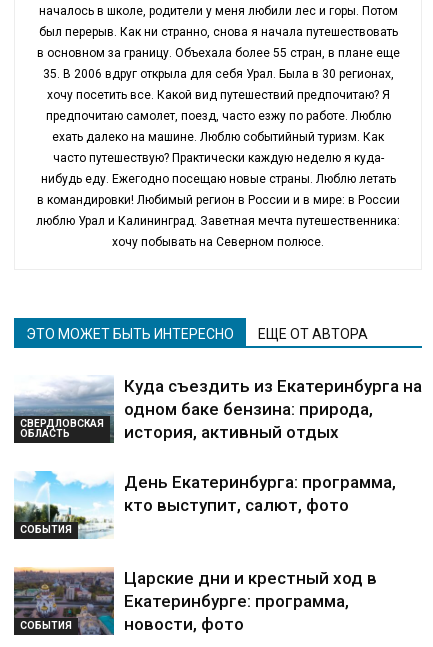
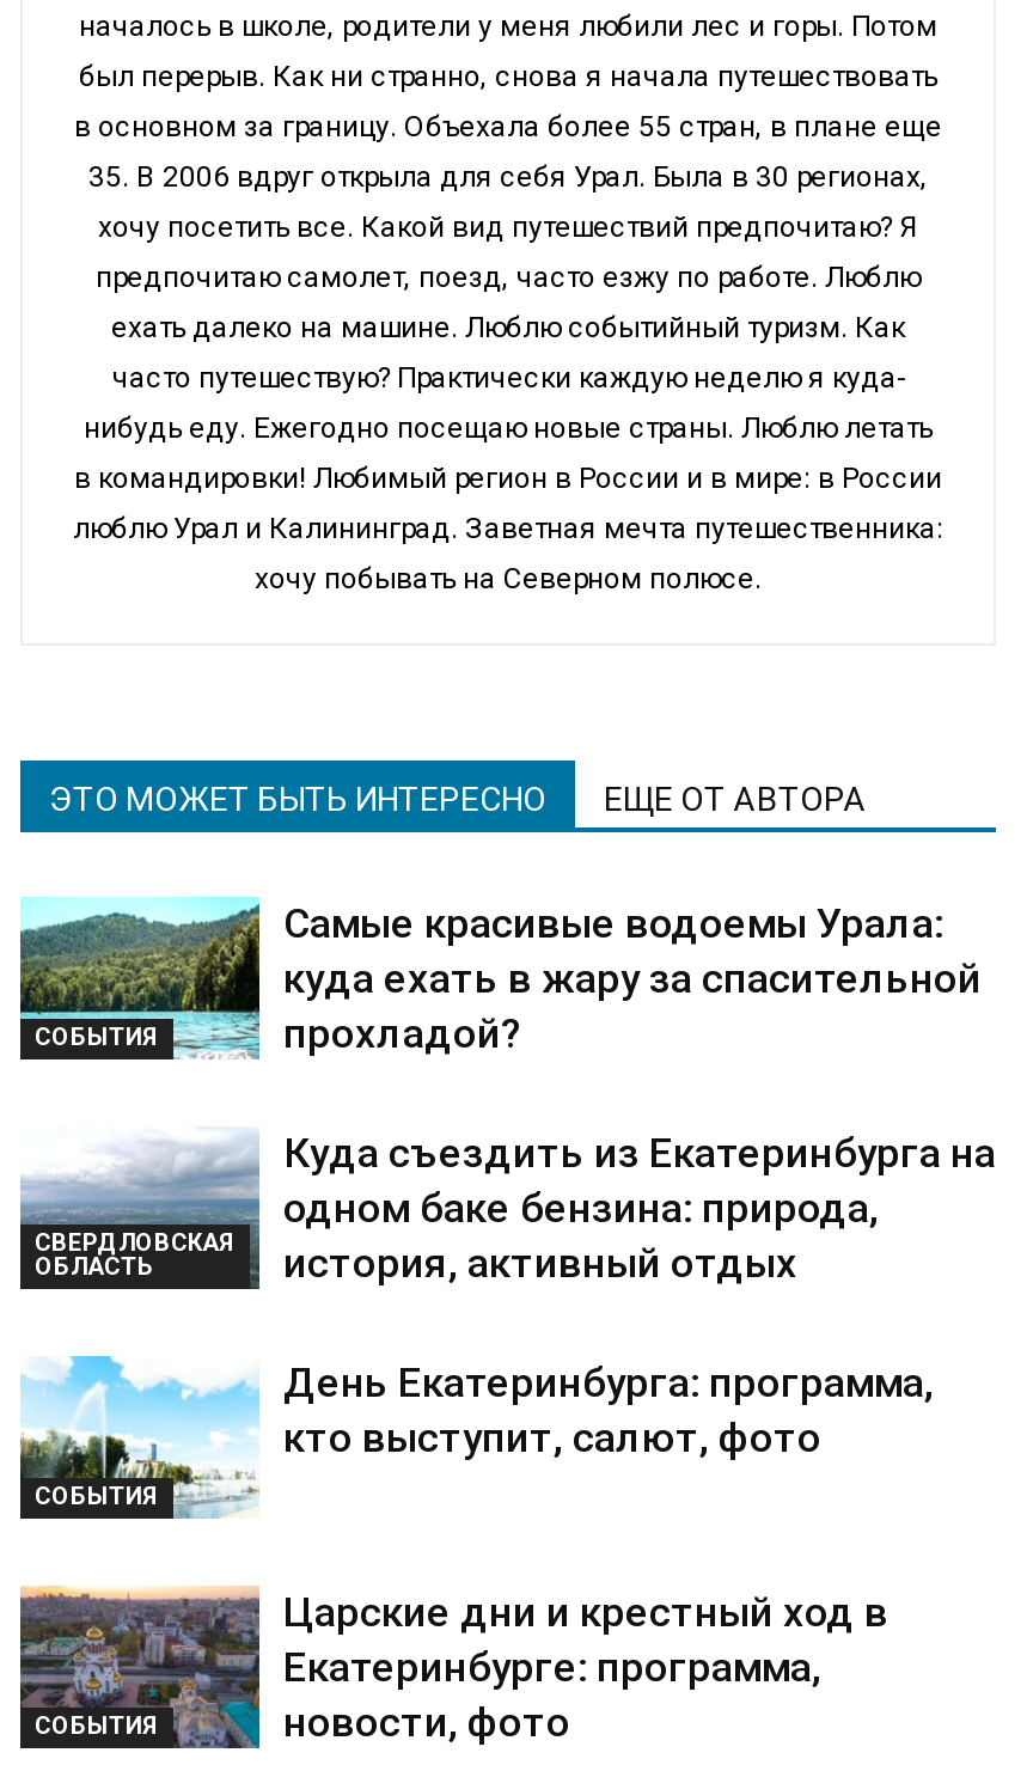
none -> [18,897,250,1059] [image] | СОБЫТИЯ
none -> [283,898,982,1056] Самые красивые водоемы Урала: | куда ехать в жару за спасительной | прохладой?

